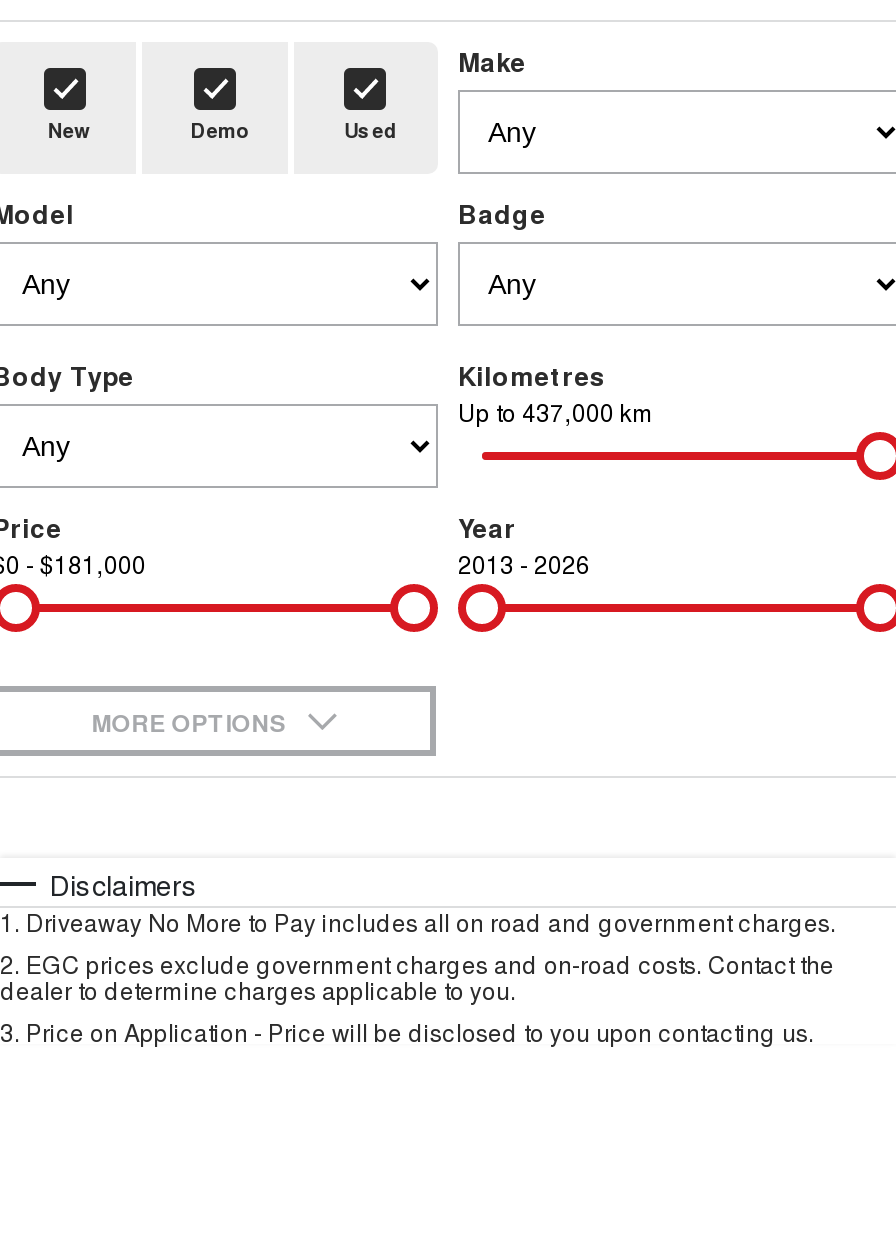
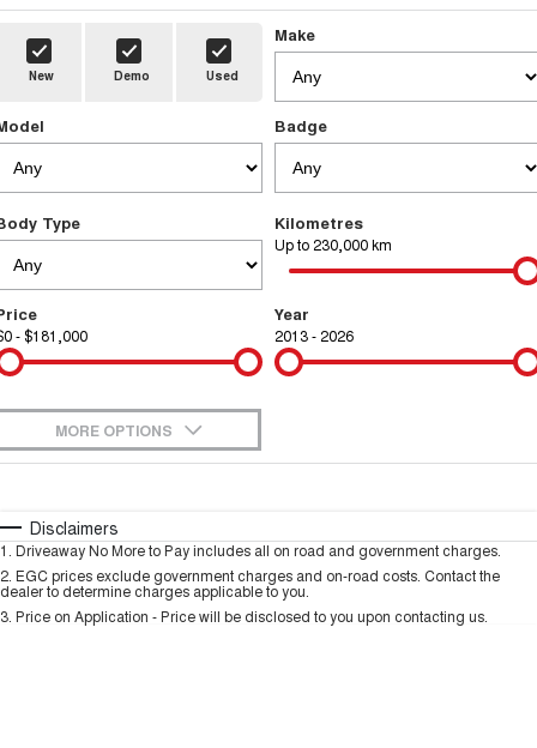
[458,394,654,428] Up to 437,000 km -> [274,234,392,254] Up to 230,000 km

